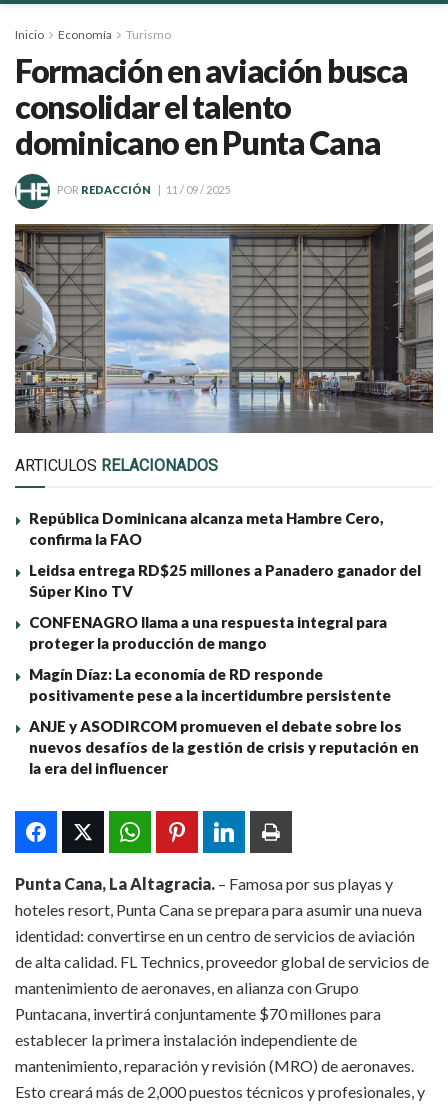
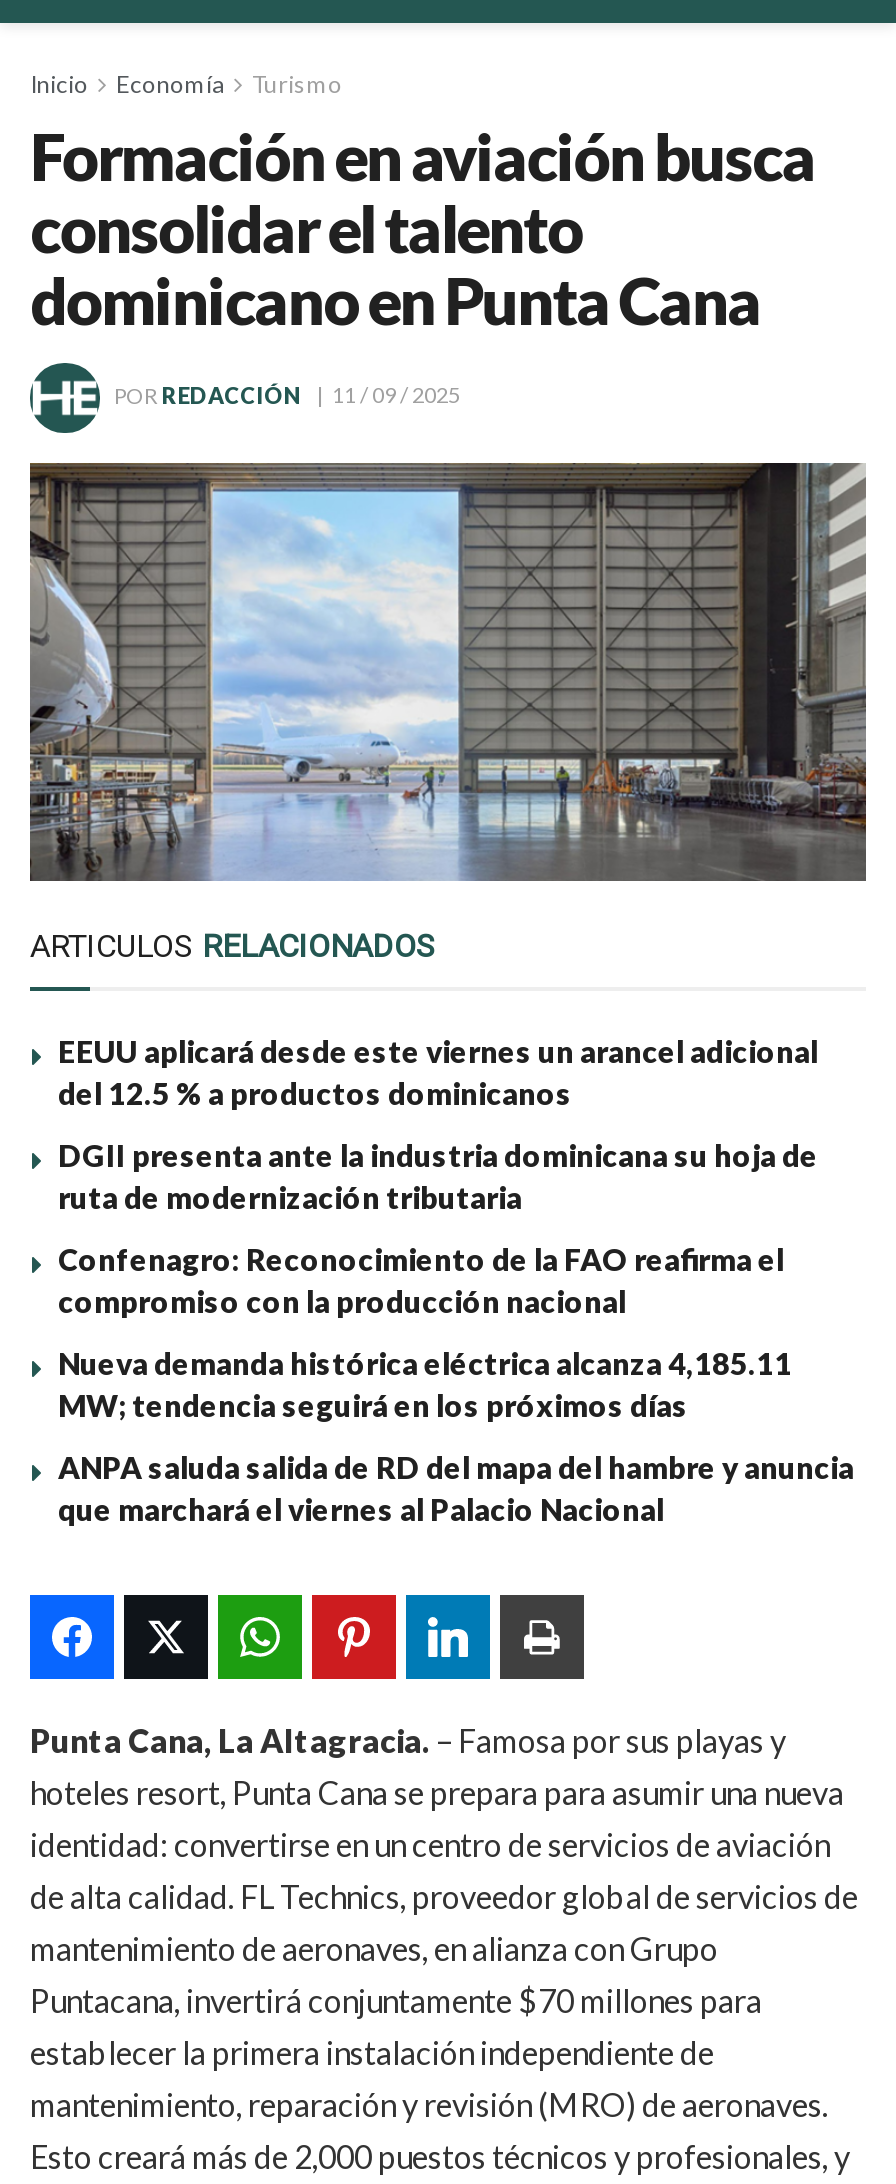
[29,509,384,548] República Dominicana alcanza meta Hambre Cero, | confirma la FAO -> [58,1033,818,1111] EEUU aplicará desde este viernes un arancel adicional | del 12.5 % a productos dominicanos
[29,561,421,600] Leidsa entrega RD$25 millones a Panadero ganador del | Súper Kino TV -> [58,1137,818,1215] DGII presenta ante la industria dominicana su hoja de | ruta de modernización tributaria
[29,613,387,652] CONFENAGRO llama a una respuesta integral para | proteger la producción de mango -> [58,1241,784,1319] Confenagro: Reconocimiento de la FAO reafirma el | compromiso con la producción nacional
[29,665,391,704] Magín Díaz: La economía de RD responde | positivamente pese a la incertidumbre persistente -> [58,1345,792,1423] Nueva demanda histórica eléctrica alcanza 4,185.11 | MW; tendencia seguirá en los próximos días
[29,717,419,777] ANJE y ASODIRCOM promueven el debate sobre los | nuevos desafíos de la gestión de crisis y reputación en | la era del influencer -> [58,1449,854,1527] ANPA saluda salida de RD del mapa del hambre y anuncia | que marchará el viernes al Palacio Nacional

